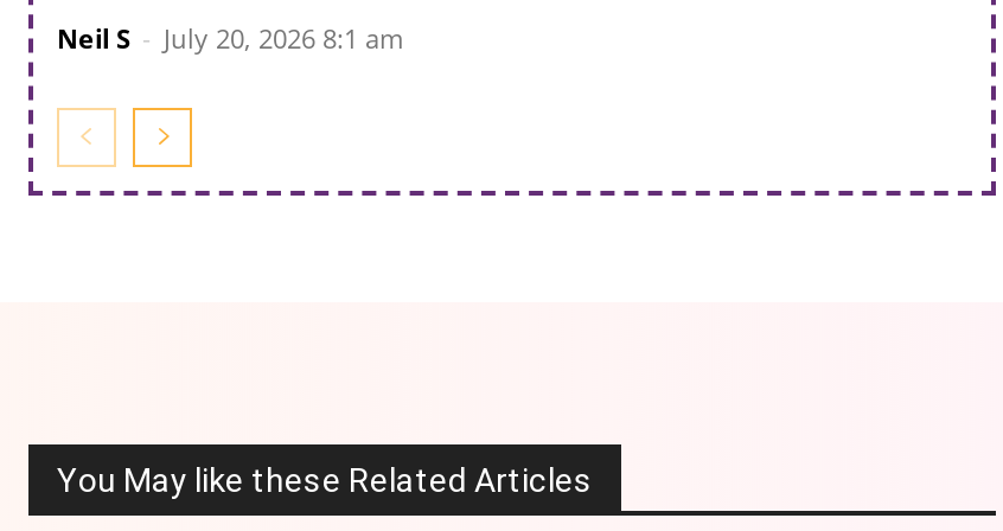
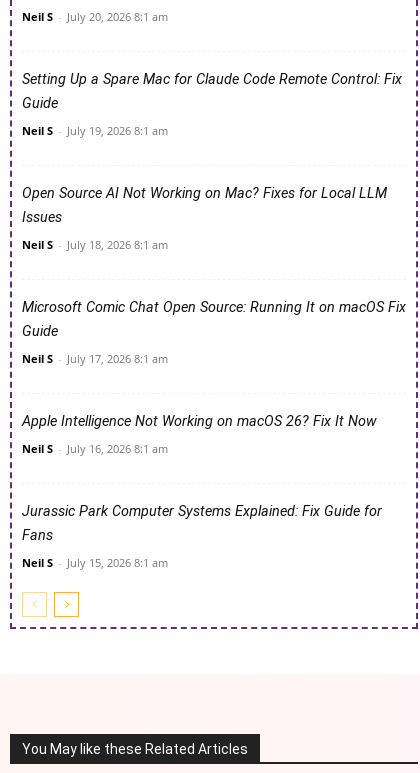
none -> [22,71,402,138] Setting Up a Spare Mac for Claude Code Remote Control: Fix | Guide | Neil S - July 19, 2026 8:1 am
none -> [22,185,387,252] Open Source AI Not Working on Mac? Fixes for Local LLM | Issues | Neil S - July 18, 2026 8:1 am
none -> [22,299,406,366] Microsoft Comic Chat Open Source: Running It on macOS Fix | Guide | Neil S - July 17, 2026 8:1 am
none -> [22,413,376,456] Apple Intelligence Not Working on macOS 26? Fix It Now | Neil S - July 16, 2026 8:1 am
none -> [22,503,382,570] Jurassic Park Computer Systems Explained: Fix Guide for | Fans | Neil S - July 15, 2026 8:1 am

